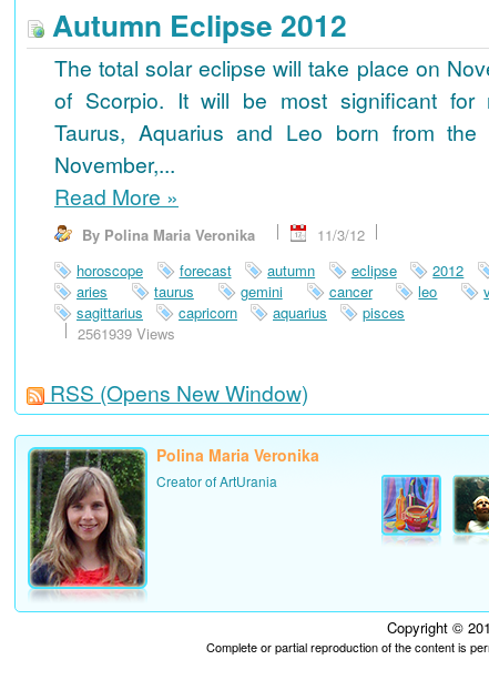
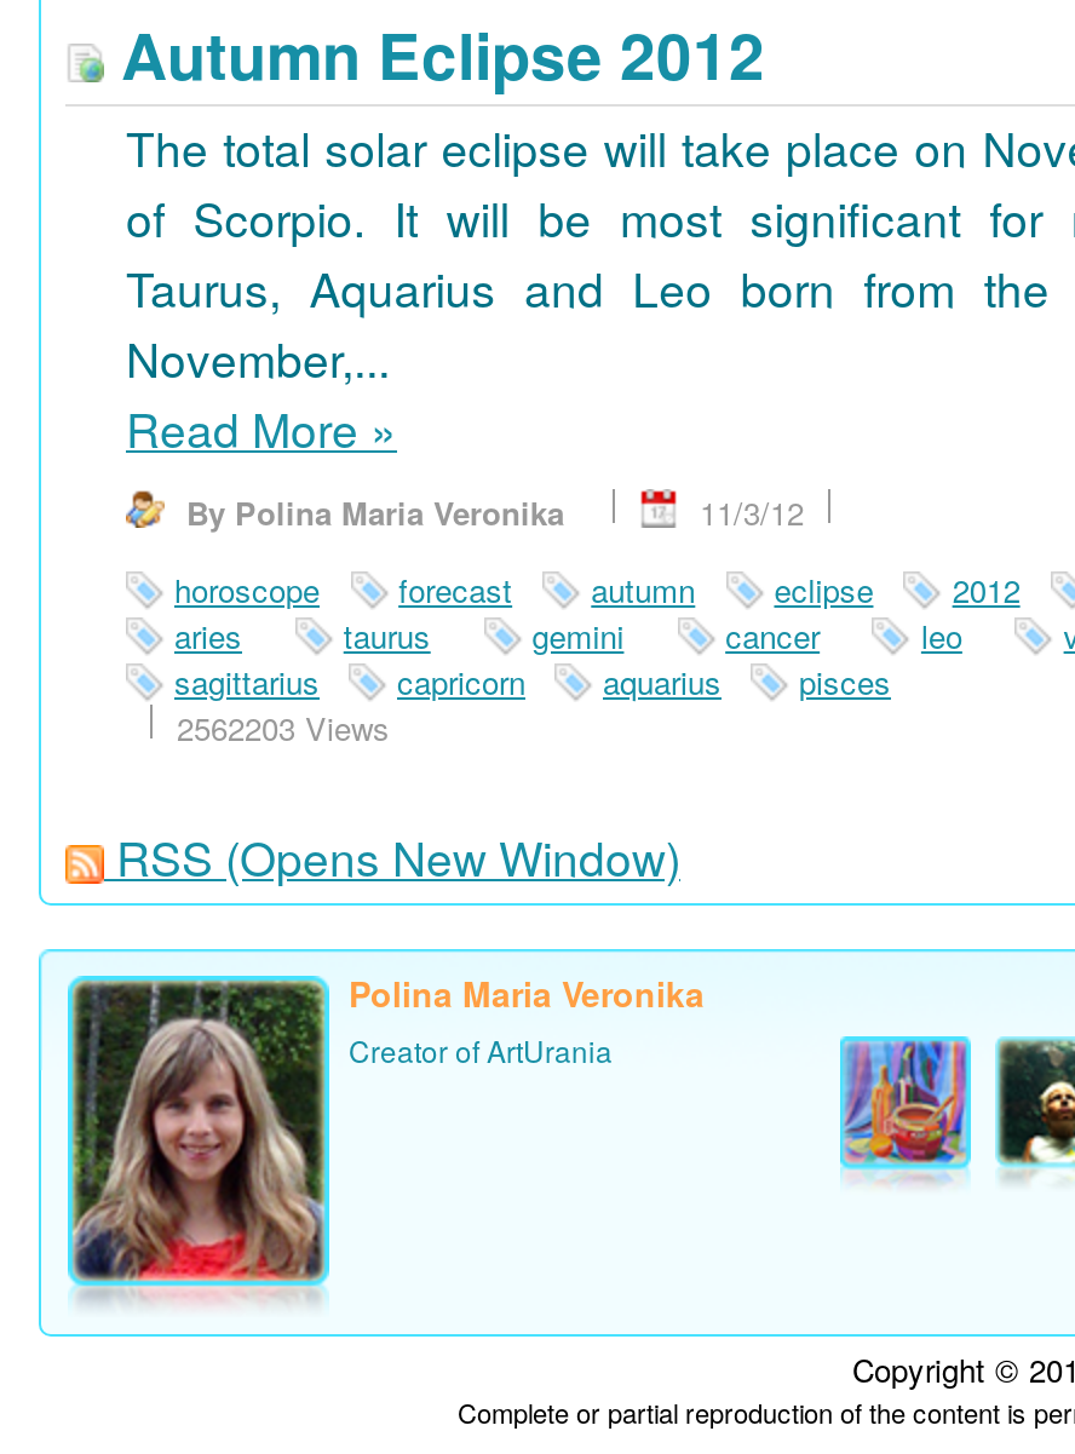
[78,323,175,344] 2561939 Views -> [177,706,390,752] 2562203 Views

